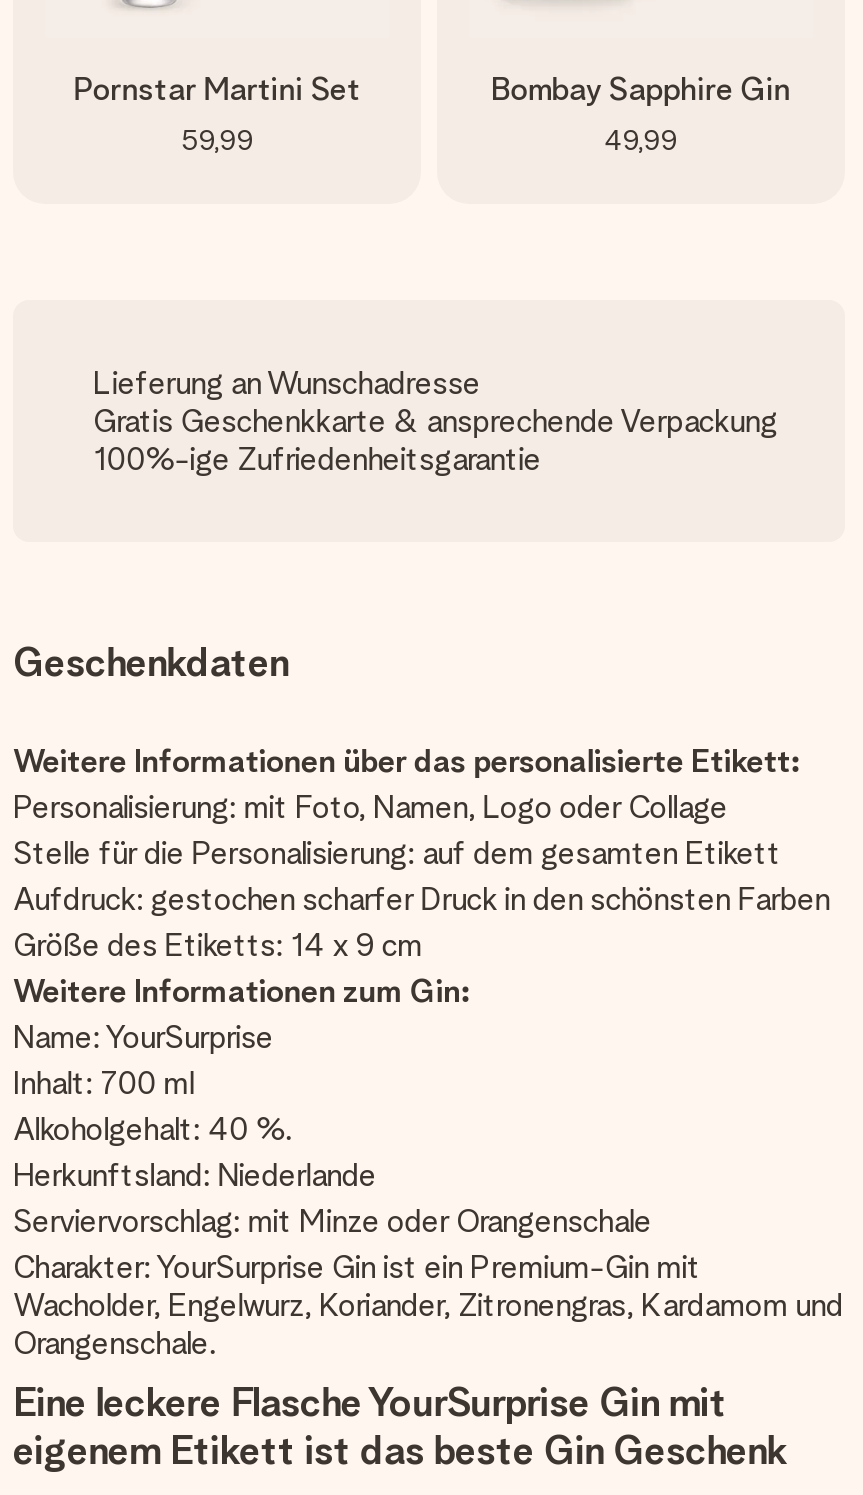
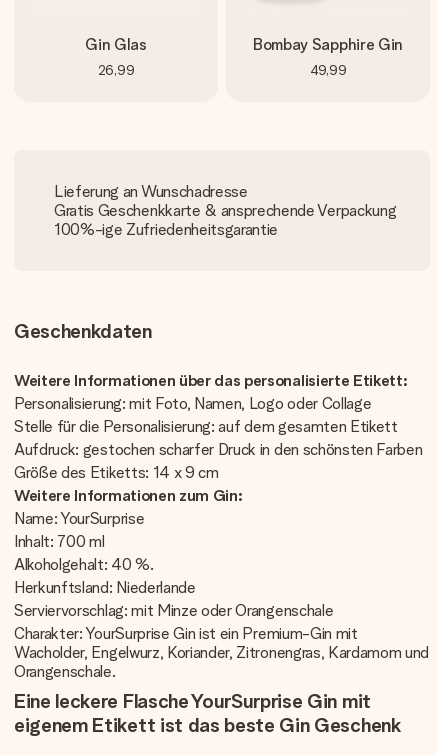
[73,70,361,156] Pornstar Martini Set | 59,99 -> [85,35,147,78] Gin Glas | 26,99

